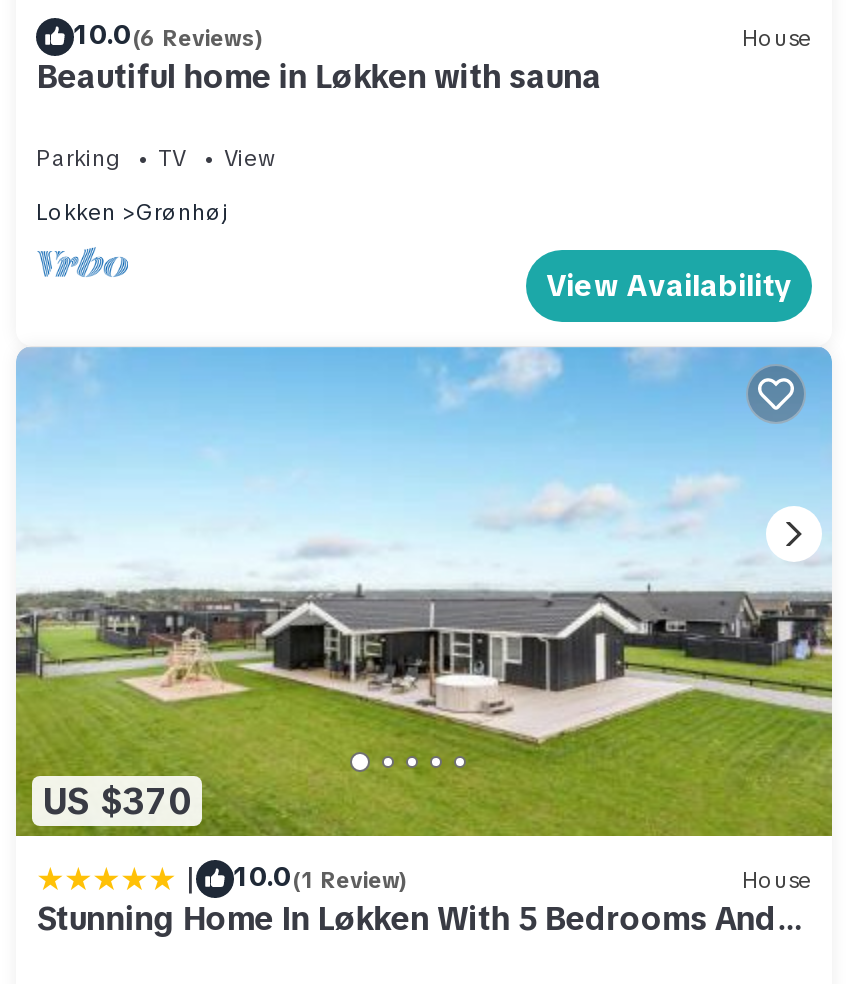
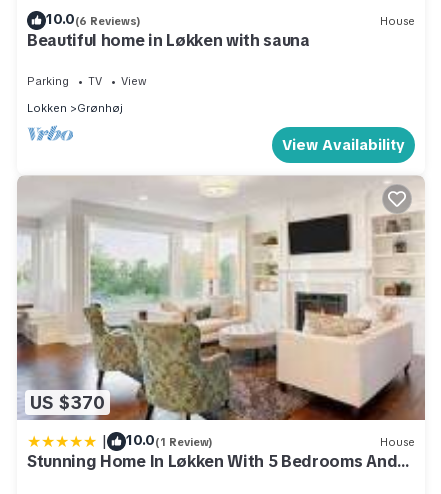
[14,346,834,838] [image] -> [16,175,425,421] [image]

